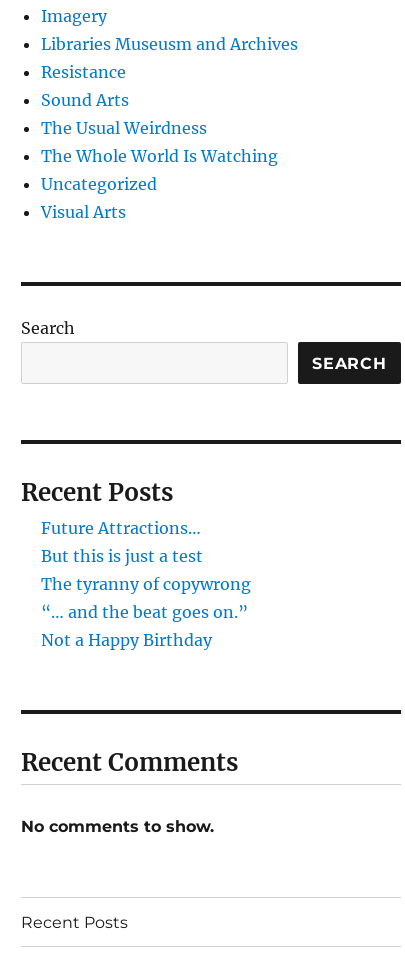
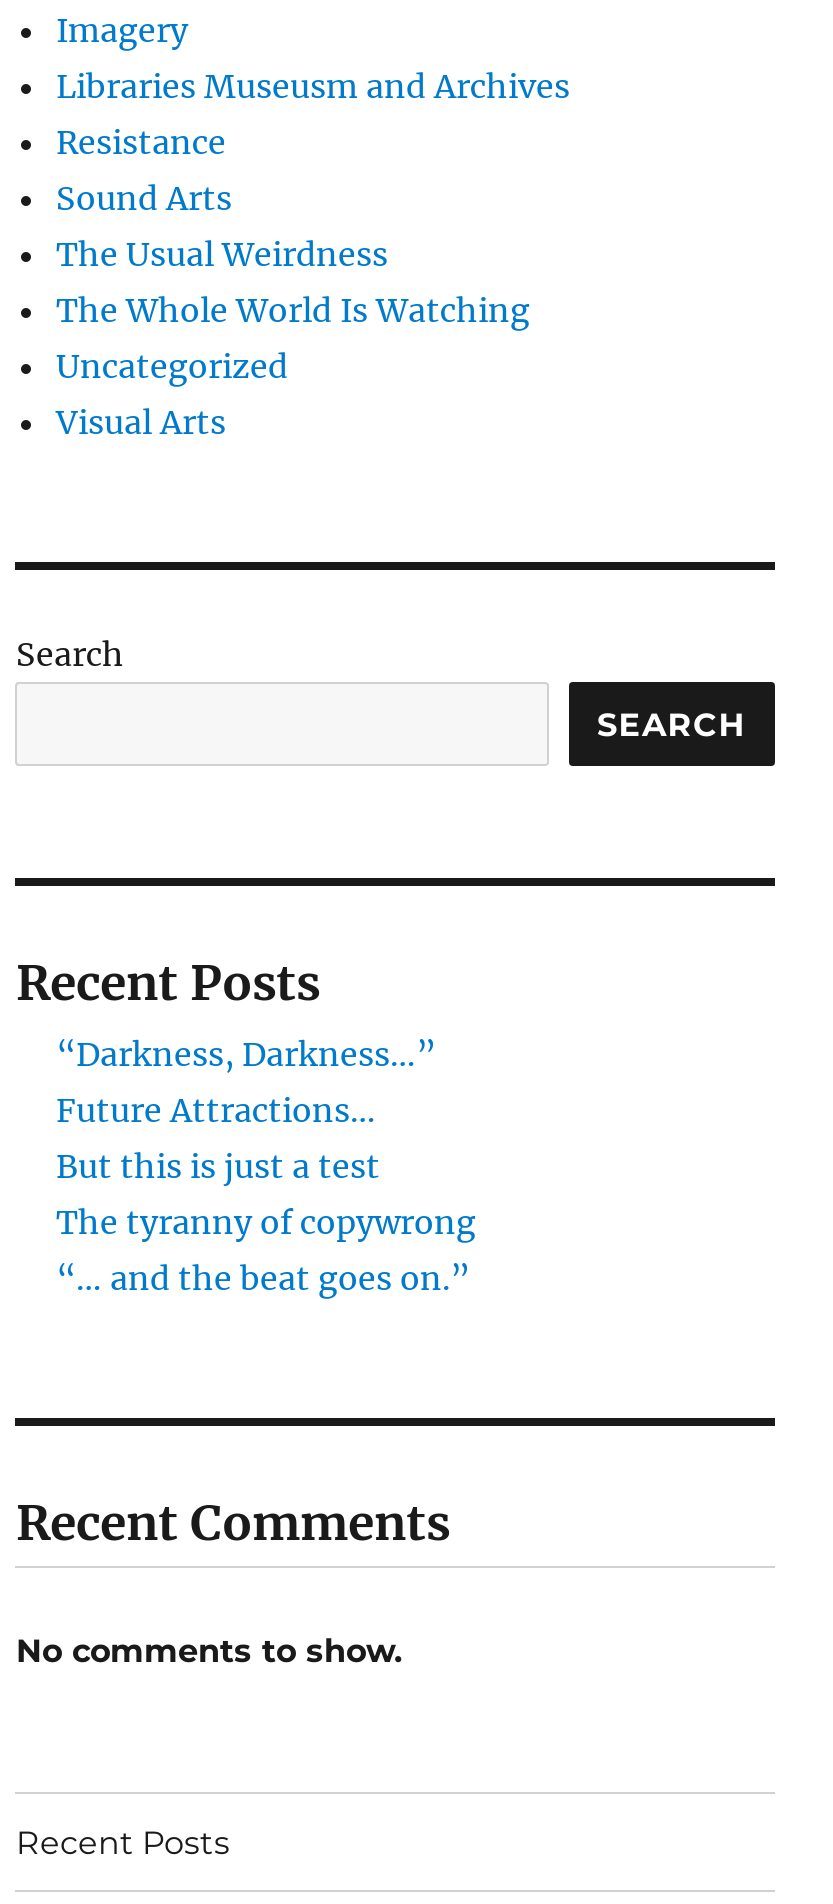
none -> [56,1034,436,1074] “Darkness, Darkness…”
moved [41,518,251,622] -> [56,1090,476,1298]: Future Attractions… | But this is just a test | The tyranny of copywrong | “… and the beat goes on.”
[41,630,212,650] Not a Happy Birthday -> none

